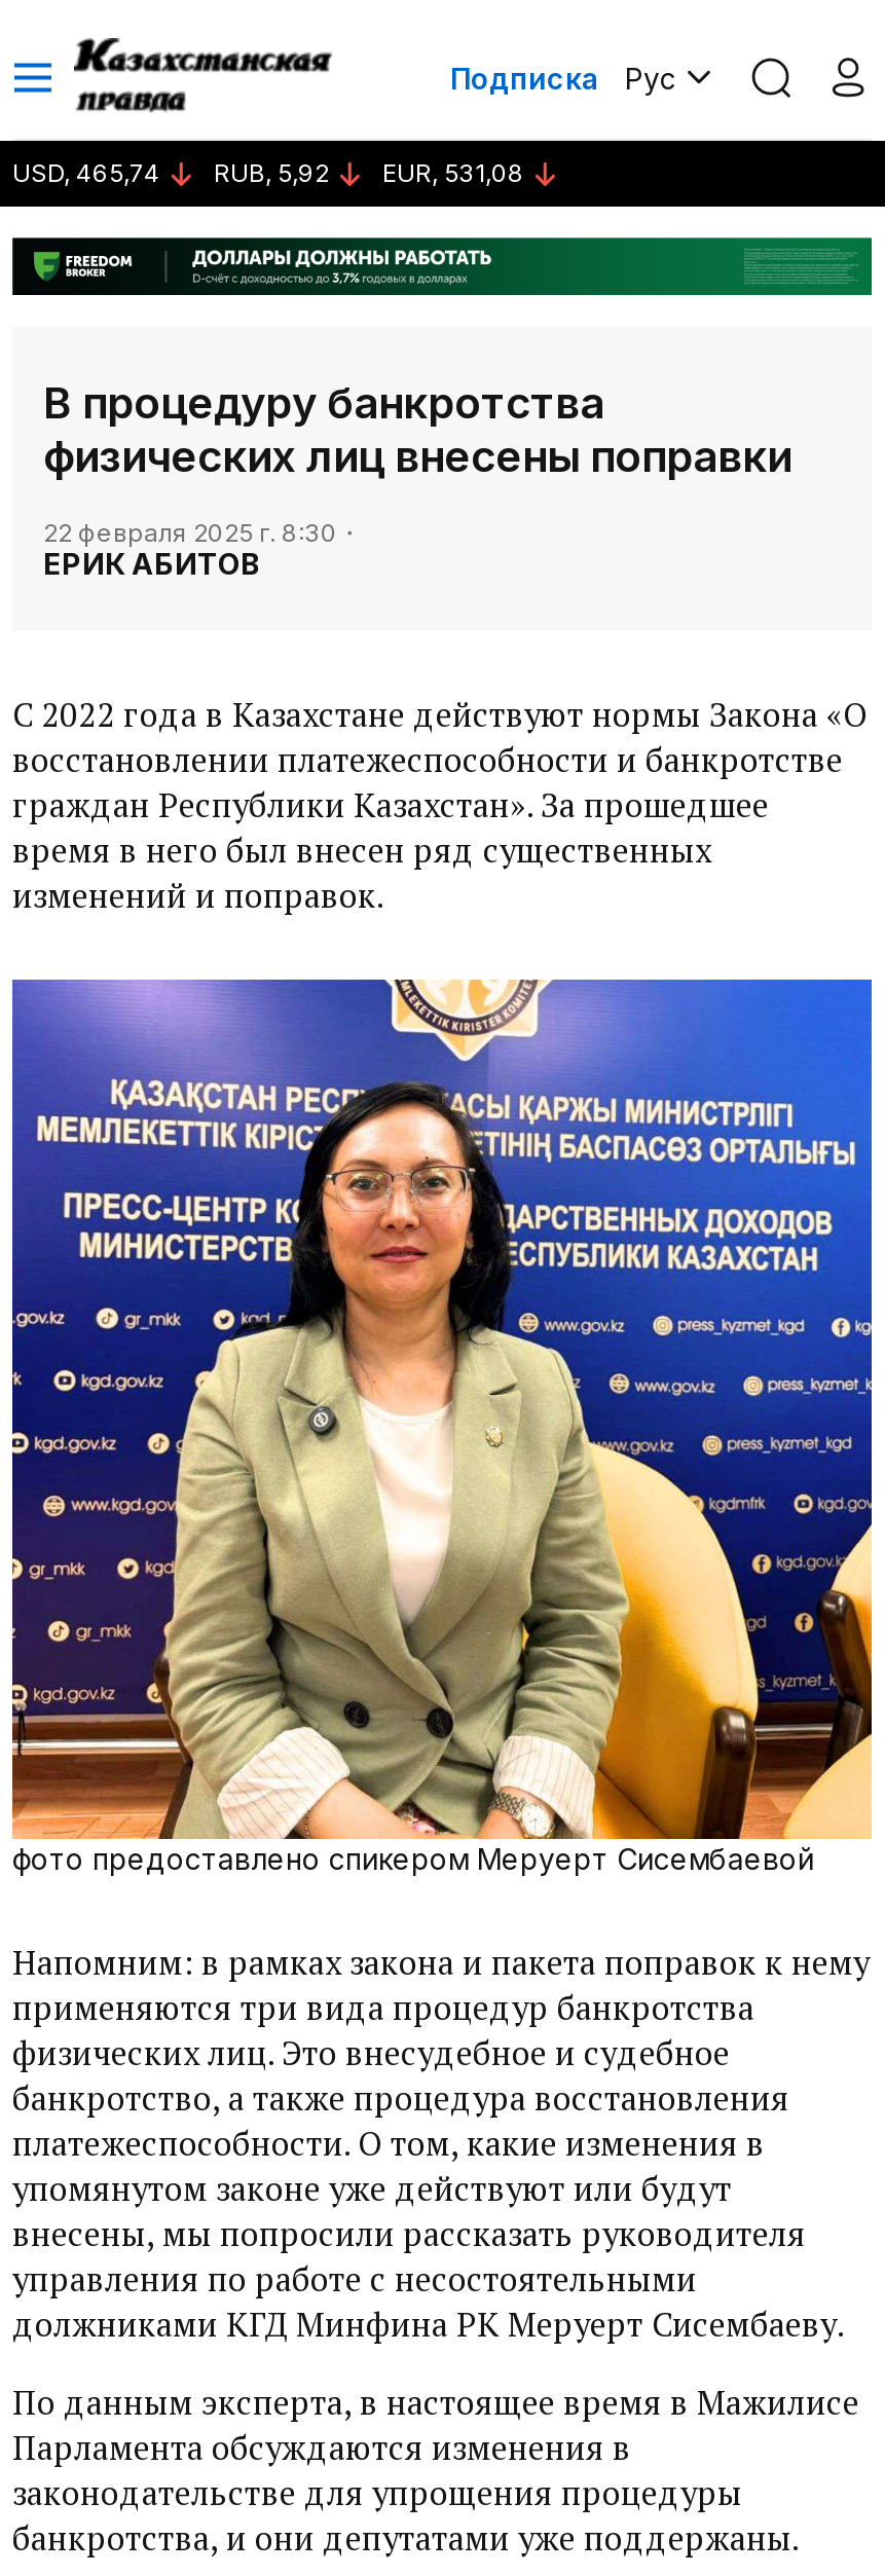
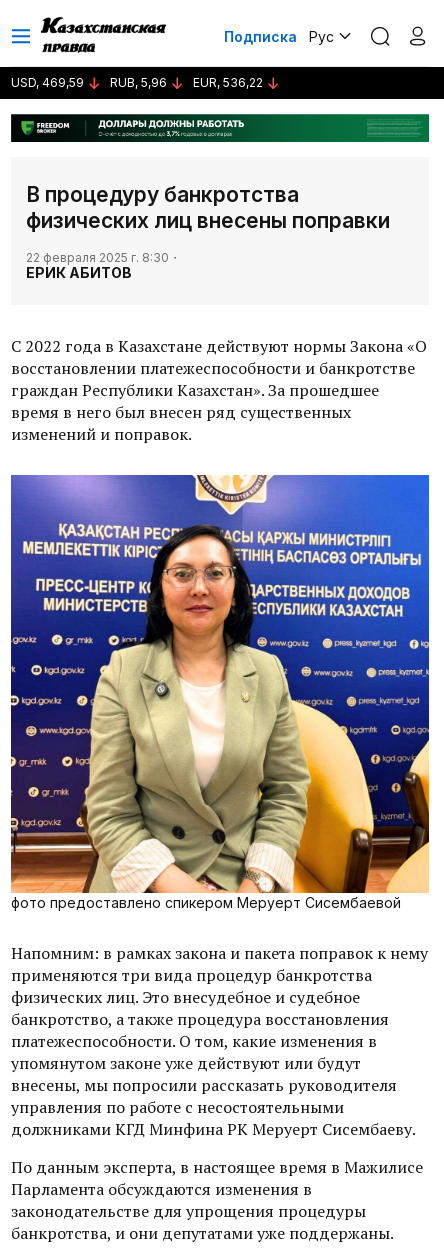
[12,157,160,188] USD, 465,74 -> [11,75,84,90] USD, 469,59
[214,157,329,188] RUB, 5,92 -> [110,75,167,90] RUB, 5,96
[382,157,524,188] EUR, 531,08 -> [193,75,263,90] EUR, 536,22

